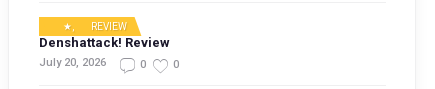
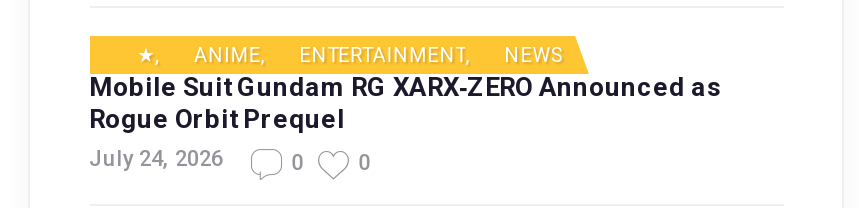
[38,21,169,69] REVIEW | Denshattack! Review | July 20, 2026 -> [89,44,721,172] ANIME, | ENTERTAINMENT, | NEWS | Mobile Suit Gundam RG XARX‑ZERO Announced as | Rogue Orbit Prequel | July 24, 2026

